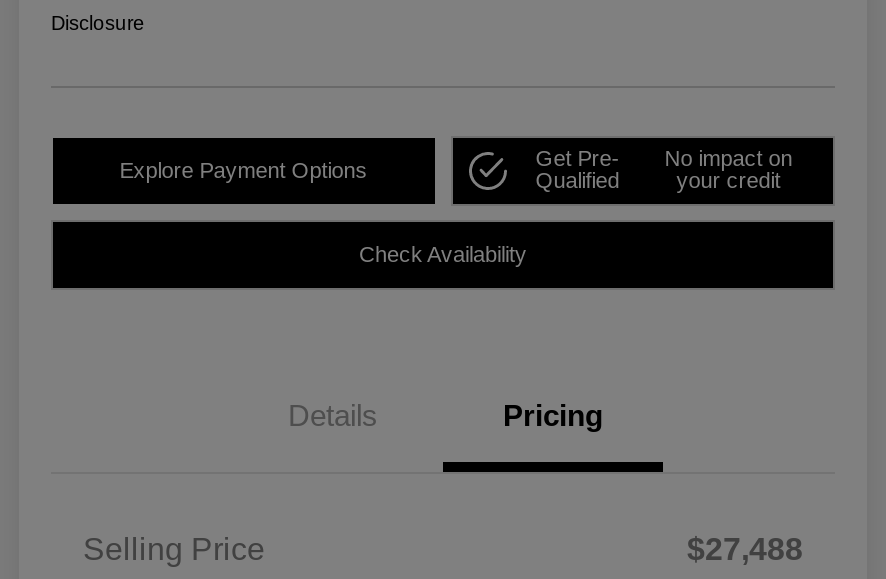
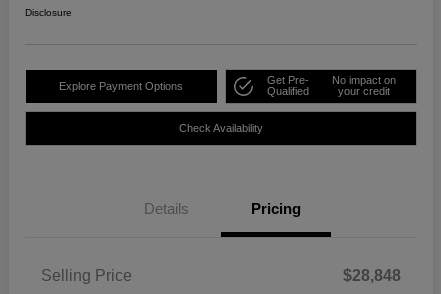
[687,532,803,566] $27,488 -> [343,267,401,284] $28,848

